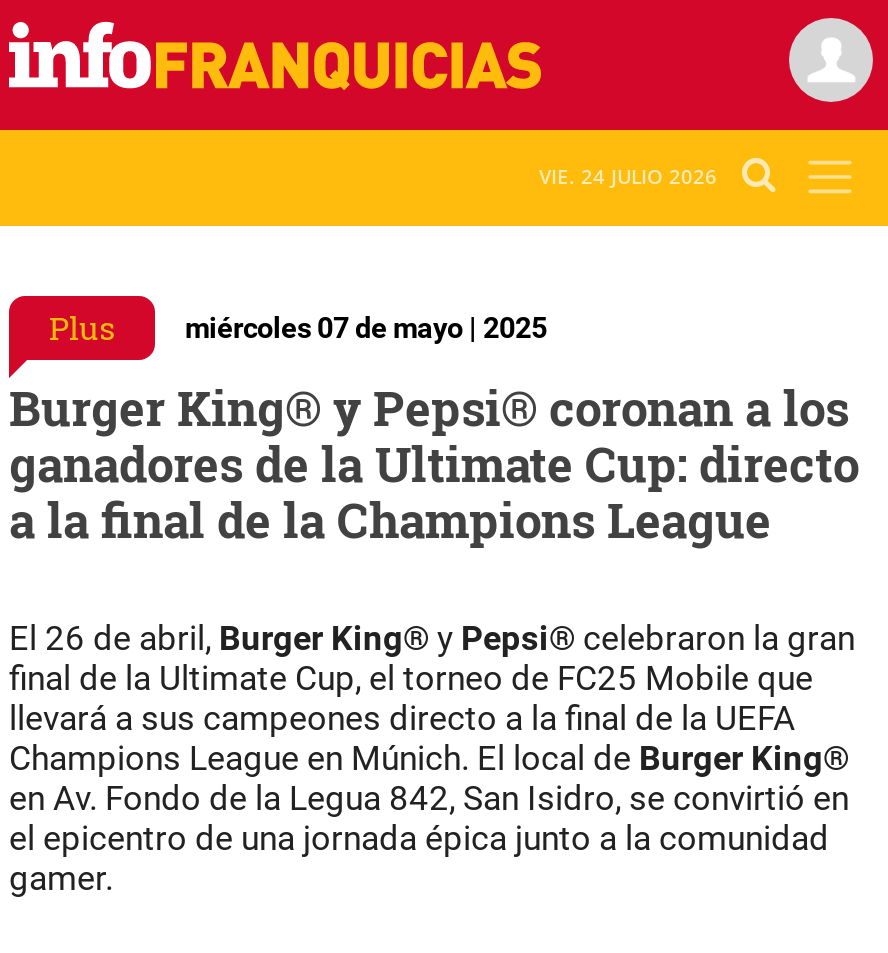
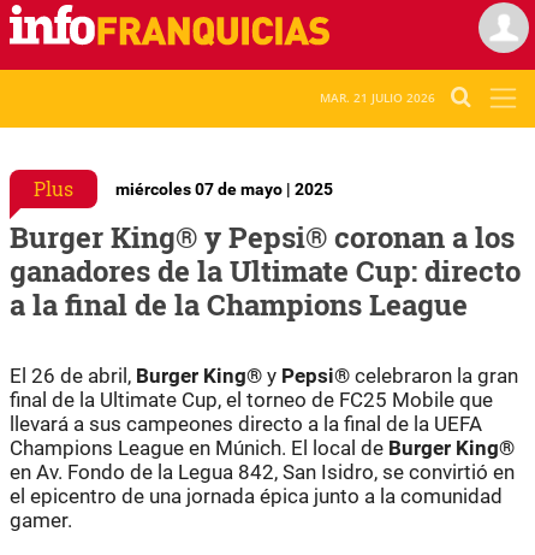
[539,163,717,191] VIE. 24 JULIO 2026 -> [320,89,435,106] MAR. 21 JULIO 2026

